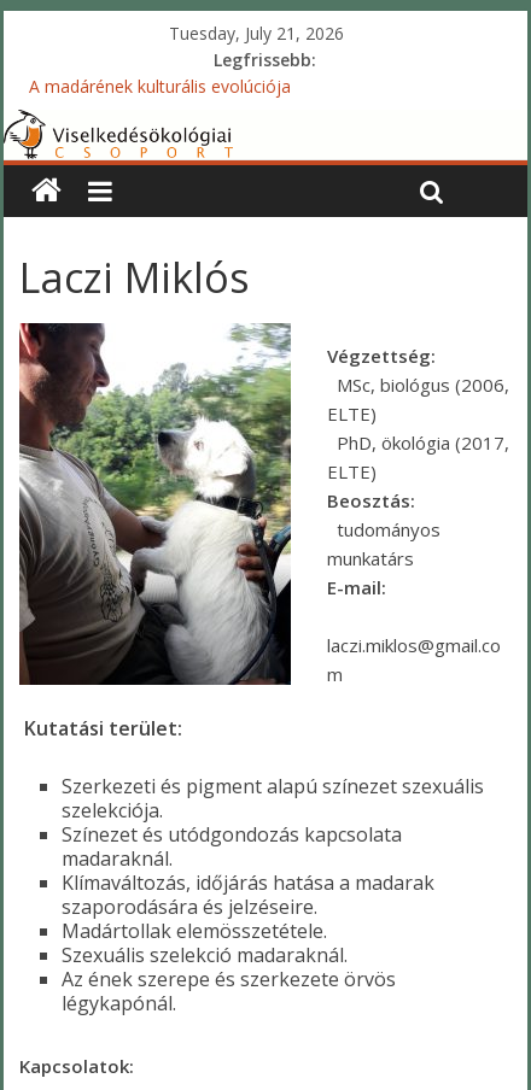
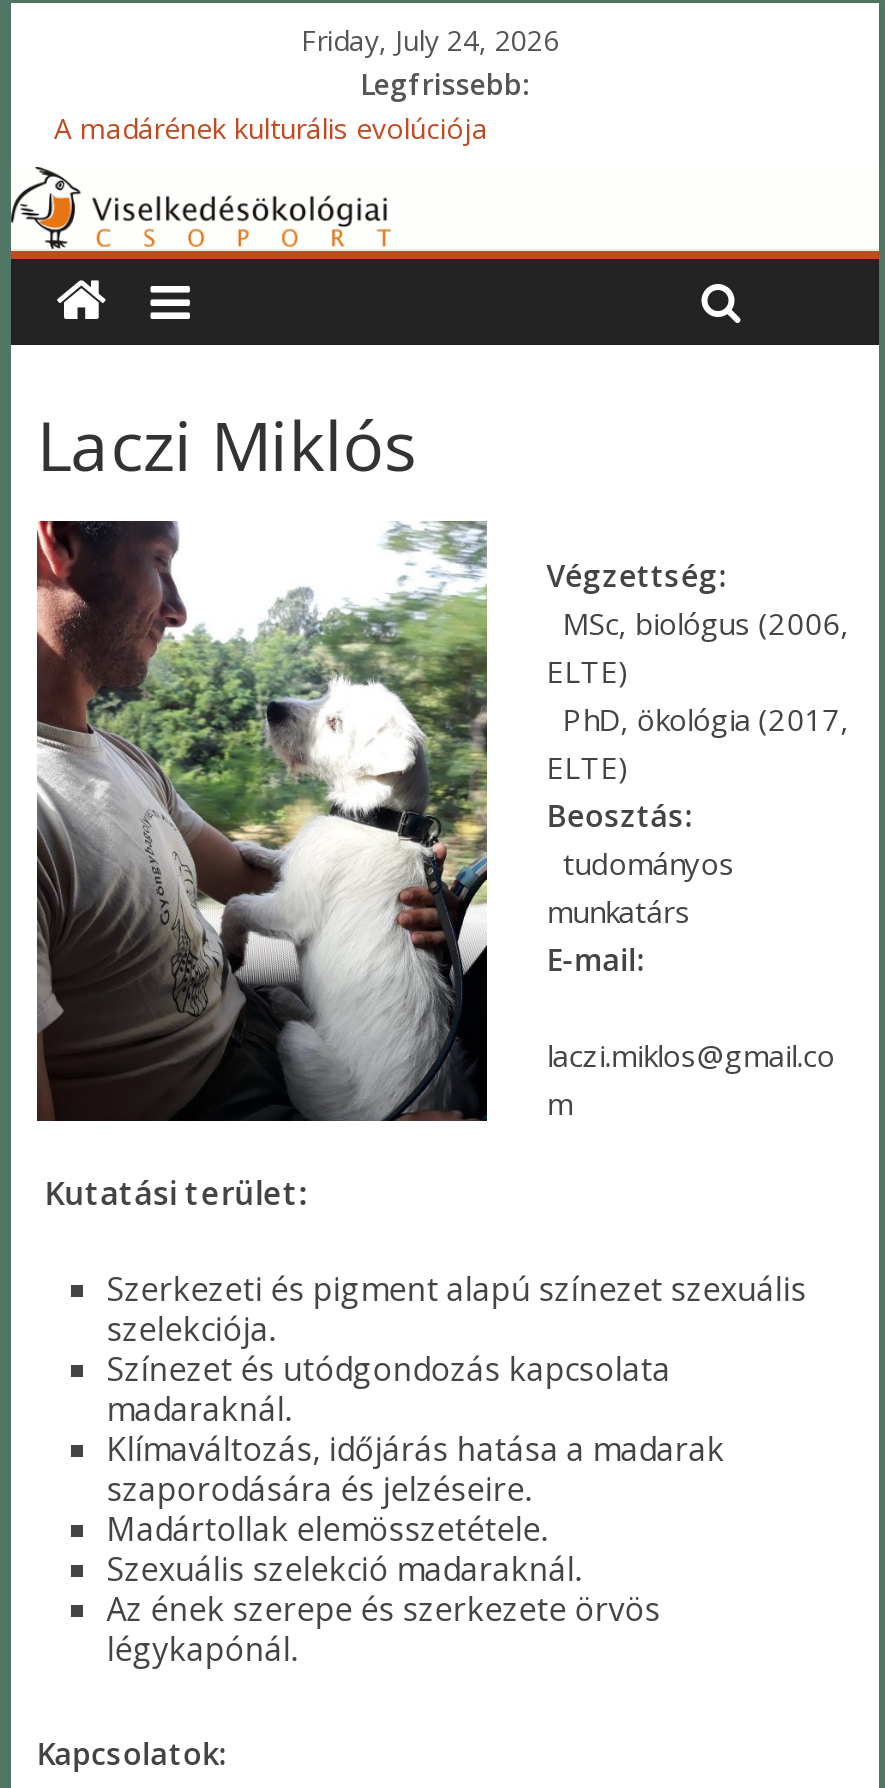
[169,22,344,45] Tuesday, July 21, 2026 -> [301,21,559,59] Friday, July 24, 2026

